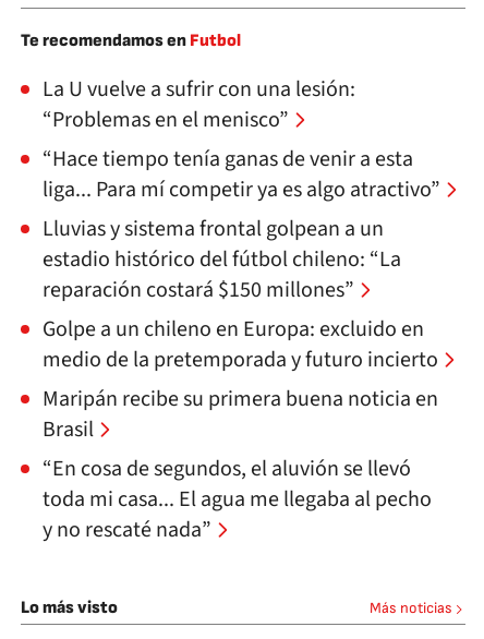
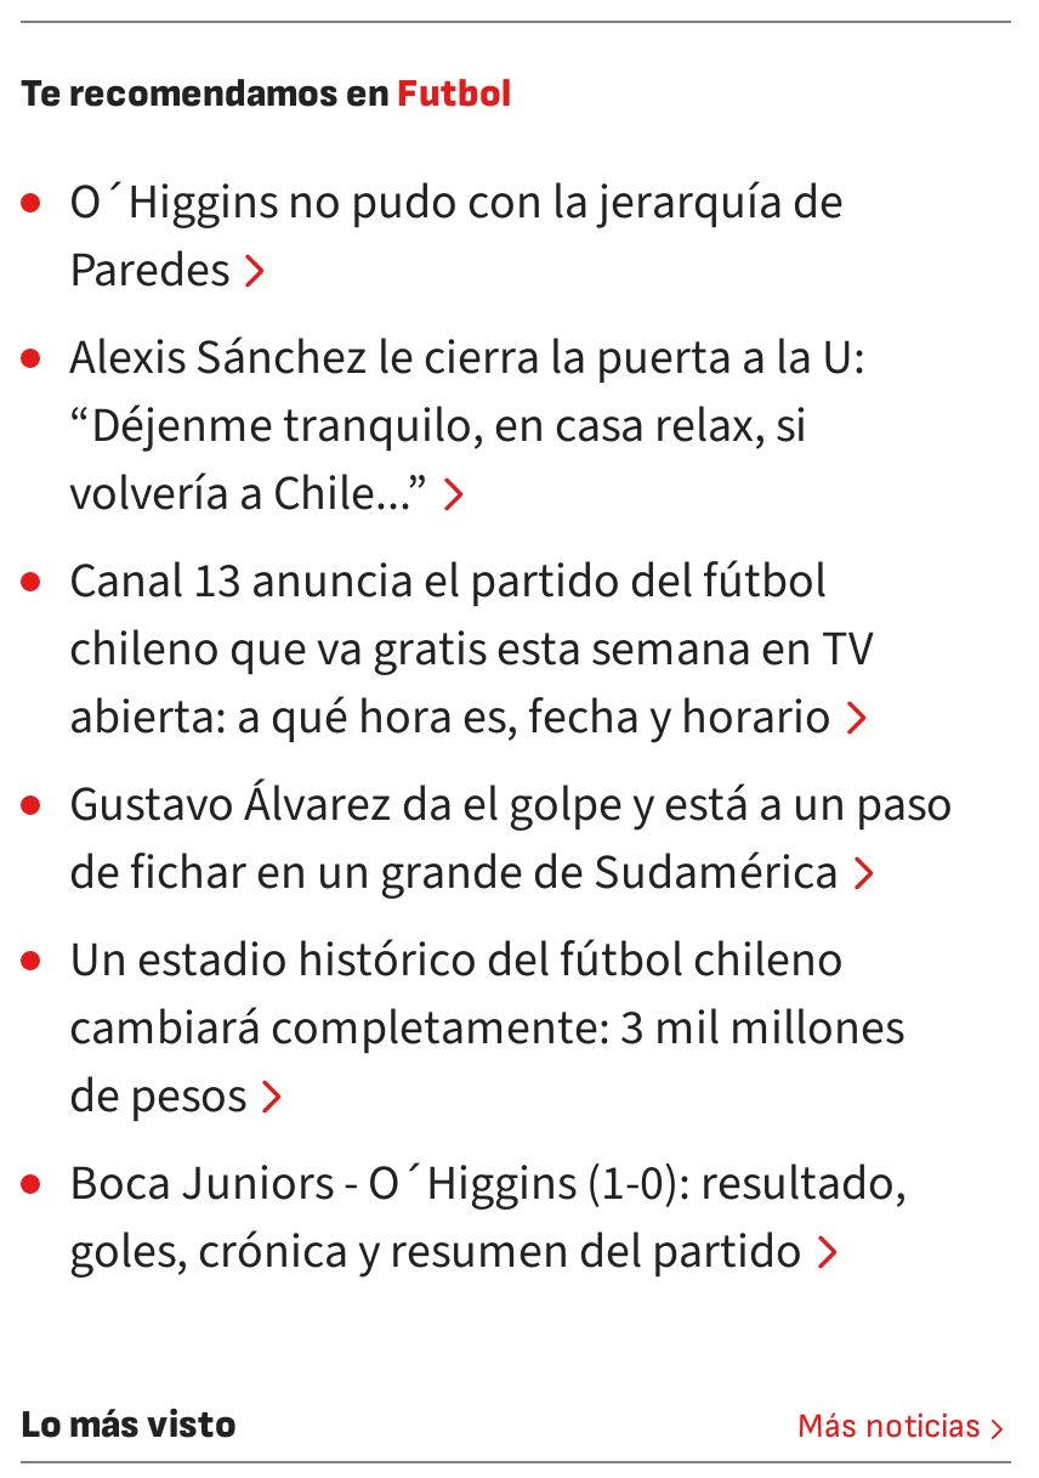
[43,74,440,545] La U vuelve a sufrir con una lesión: | “Problemas en el menisco” | “Hace tiempo tenía ganas de venir a esta | liga... Para mí competir ya es algo atractivo” | Lluvias y sistema frontal golpean a un | estadio histórico del fútbol chileno: “La | reparación costará $150 millones” | Golpe a un chileno en Europa: excluido en | medio de la pretemporada y futuro incierto | Maripán recibe su primera buena noticia en | Brasil | “En cosa de segundos, el aluvión se llevó | toda mi casa... El agua me llegaba al pecho | y no rescaté nada” -> [69,169,953,1286] O´Higgins no pudo con la jerarquía de | Paredes | Alexis Sánchez le cierra la puerta a la U: | “Déjenme tranquilo, en casa relax, si | volvería a Chile...” | Canal 13 anuncia el partido del fútbol | chileno que va gratis esta semana en TV | abierta: a qué hora es, fecha y horario | Gustavo Álvarez da el golpe y está a un paso | de fichar en un grande de Sudamérica | Un estadio histórico del fútbol chileno | cambiará completamente: 3 mil millones | de pesos | Boca Juniors - O´Higgins (1-0): resultado, | goles, crónica y resumen del partido

